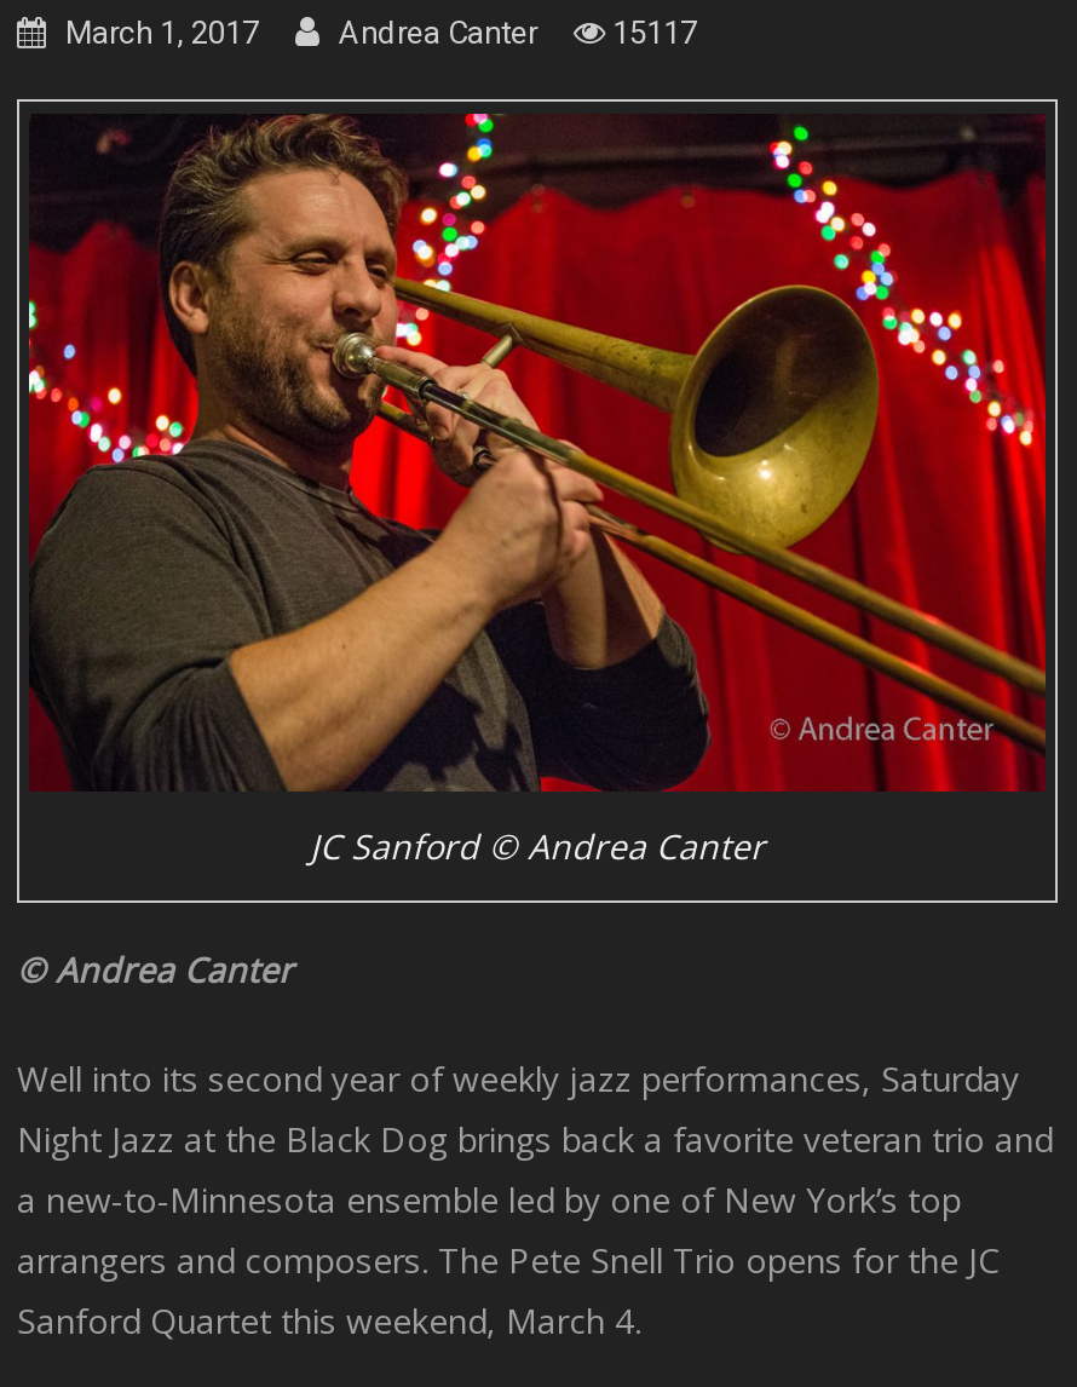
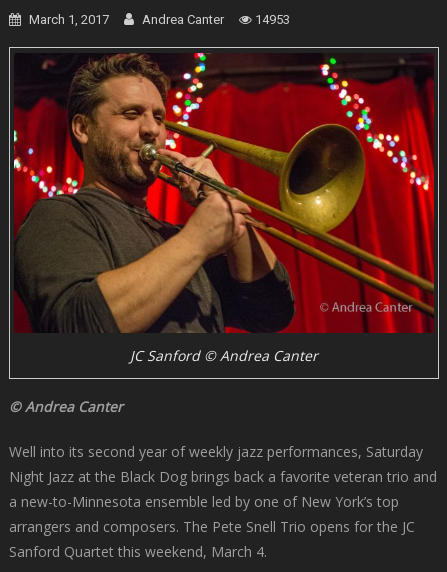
[612,14,697,50] 15117 -> [255,12,290,27] 14953

